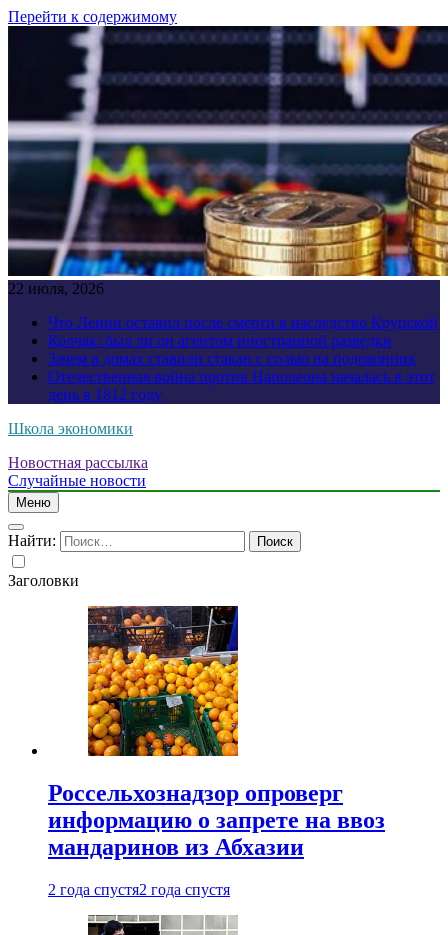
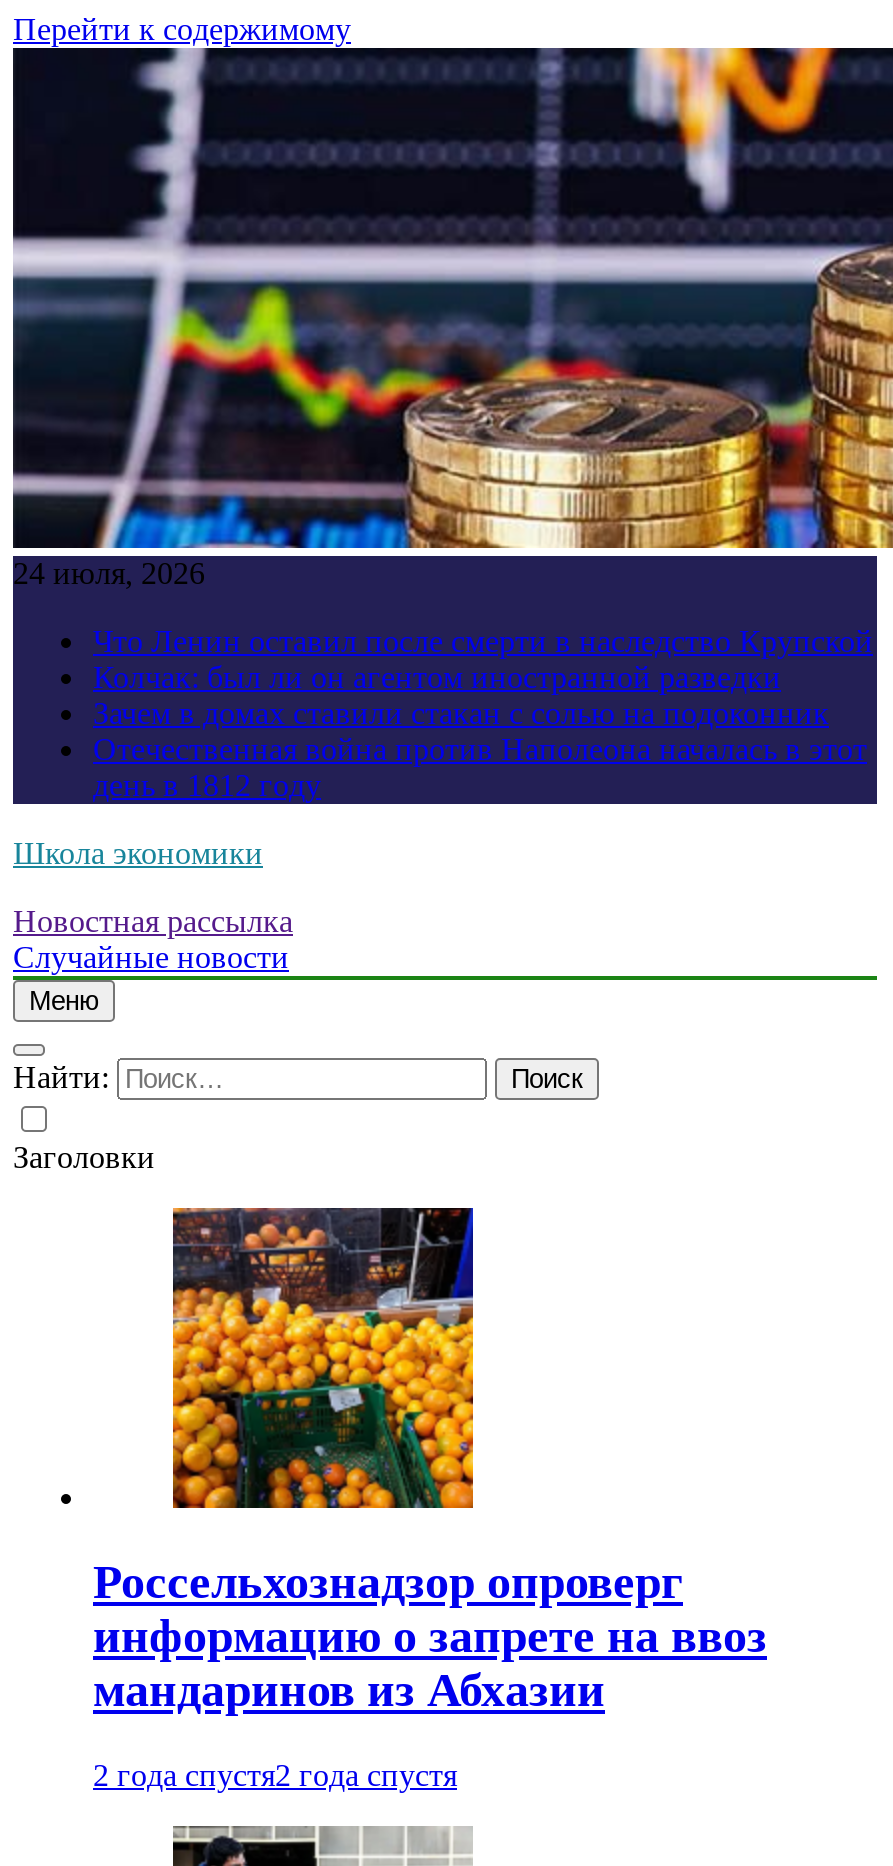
[8,280,104,297] 22 июля, 2026 -> [13,556,205,590] 24 июля, 2026

